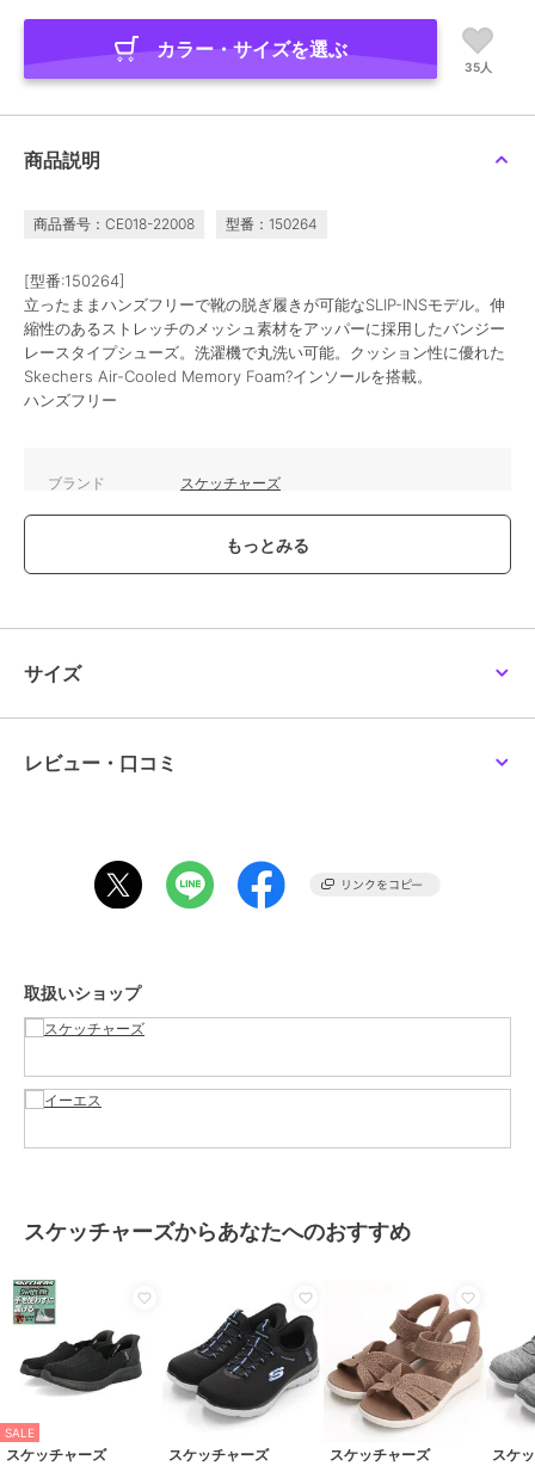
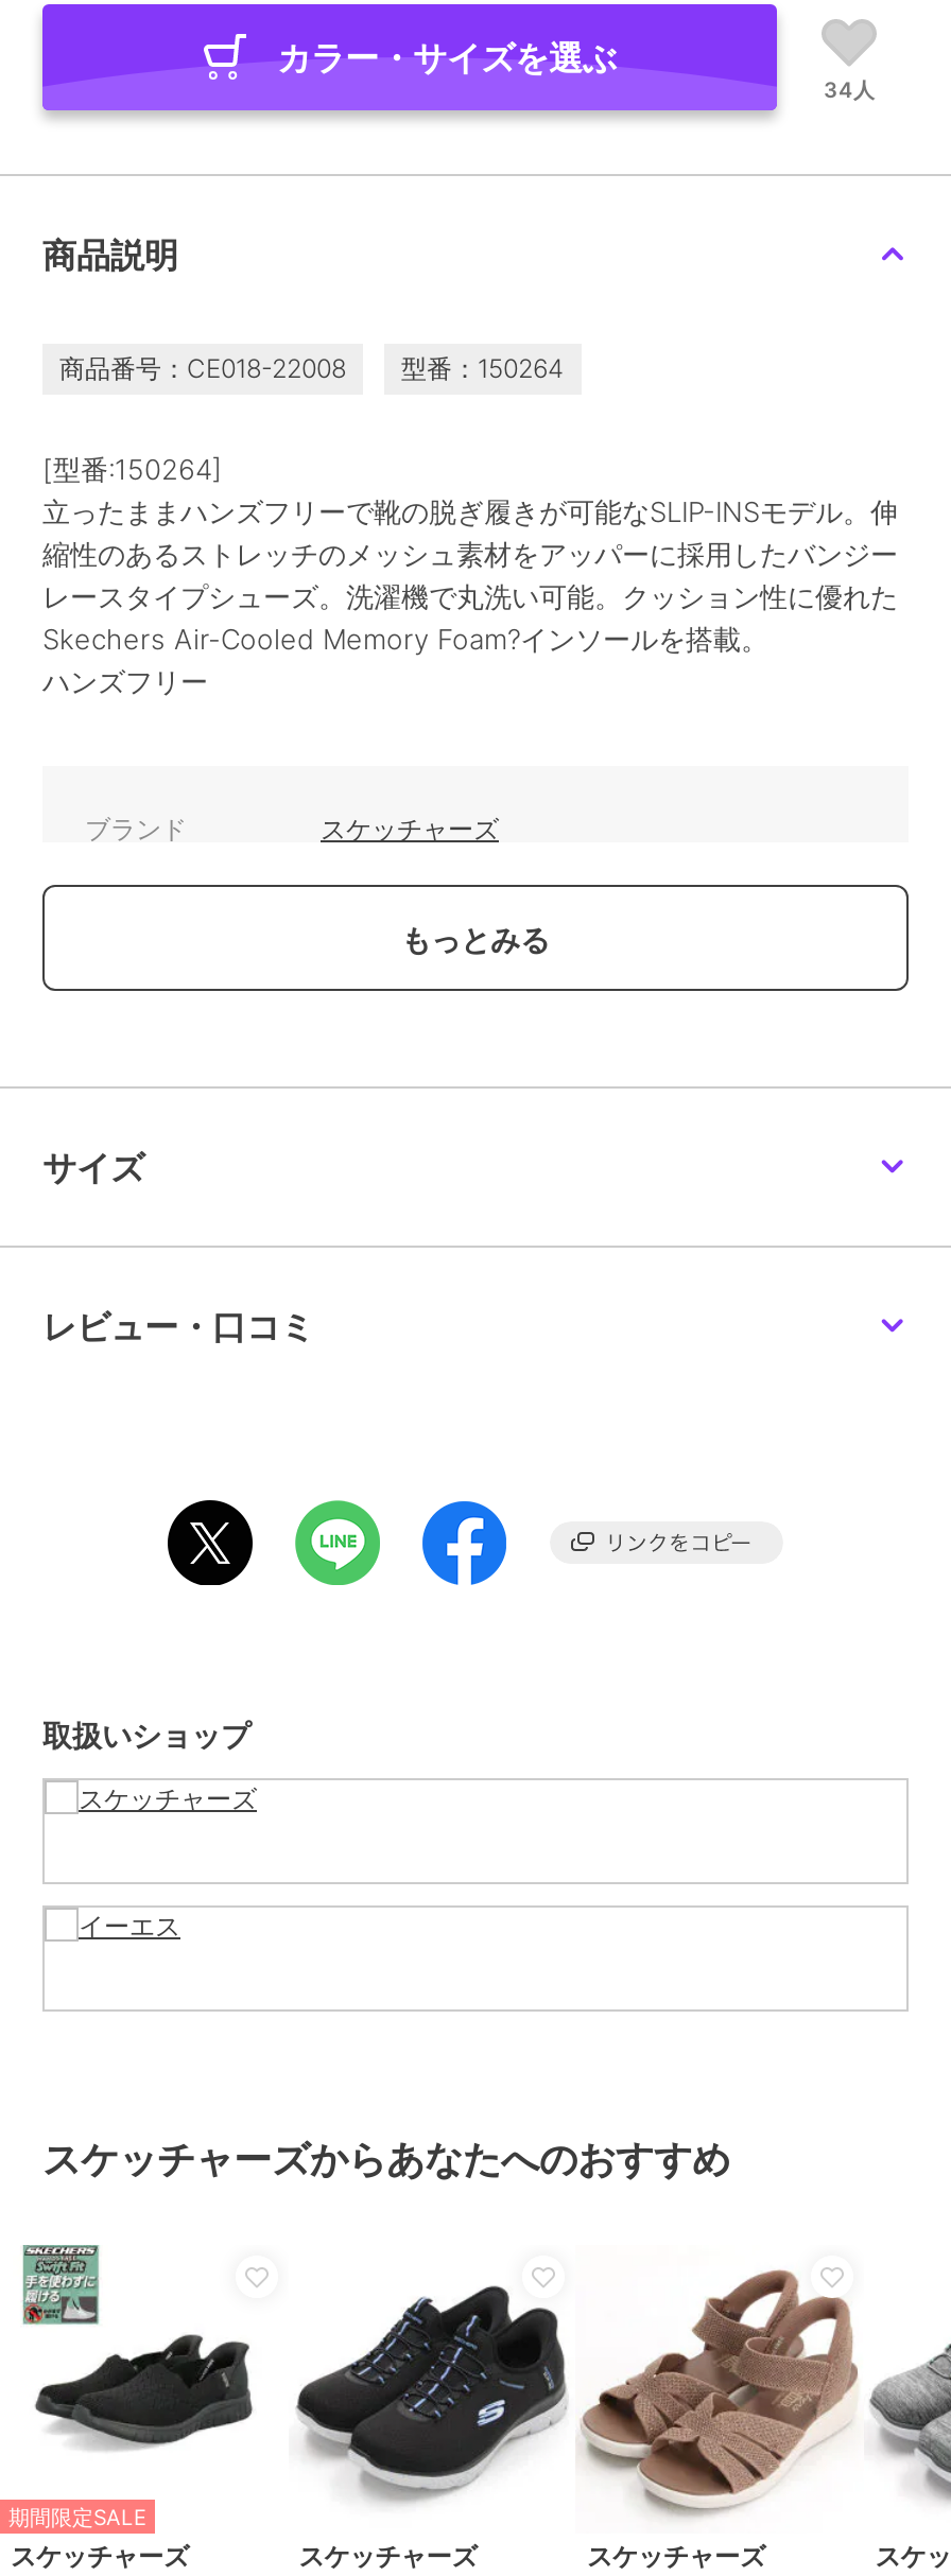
[464,59,491,74] 35人 -> [824,76,875,101] 34人
[5,1425,35,1439] SALE -> [8,2503,146,2528] 期間限定SALE

